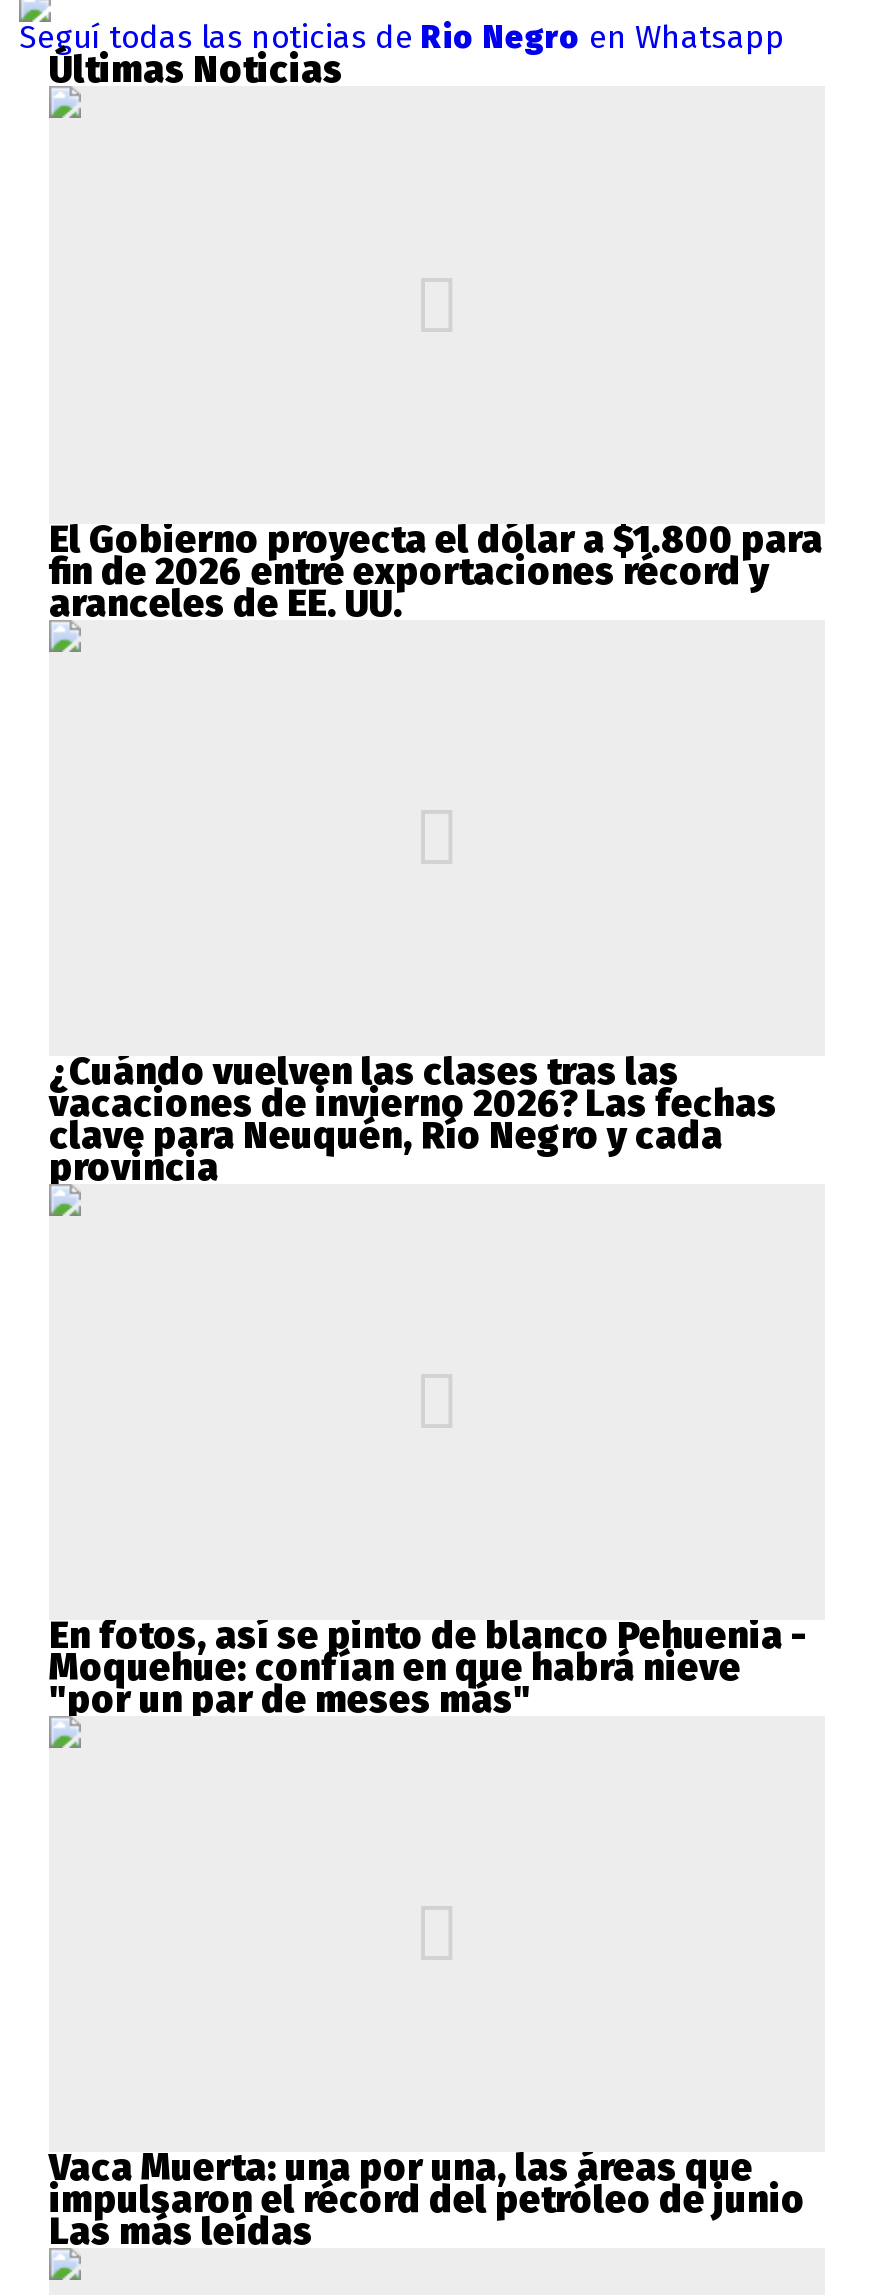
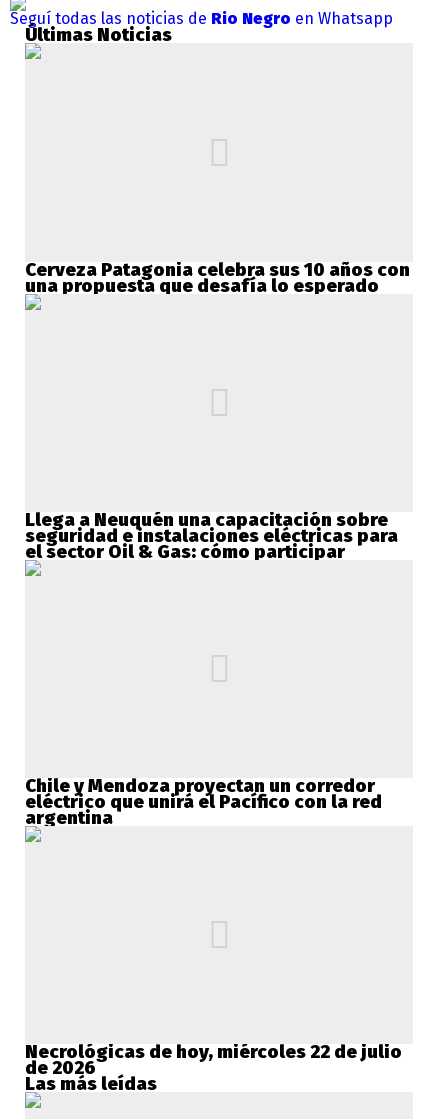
[49,517,823,625] El Gobierno proyecta el dólar a $1.800 para | fin de 2026 entre exportaciones récord y | aranceles de EE. UU. -> [25,259,410,297] Cerveza Patagonia celebra sus 10 años con | una propuesta que desafía lo esperado
[49,1050,777,1190] ¿Cuándo vuelven las clases tras las | vacaciones de invierno 2026? Las fechas | clave para Neuquén, Río Negro y cada | provincia -> [25,509,398,563] Llega a Neuquén una capacitación sobre | seguridad e instalaciones eléctricas para | el sector Oil & Gas: cómo participar
[49,1614,807,1722] En fotos, así se pinto de blanco Pehuenia - | Moquehue: confían en que habrá nieve | "por un par de meses más" -> [25,775,382,829] Chile y Mendoza proyectan un corredor | eléctrico que unirá el Pacífico con la red | argentina
[49,2147,805,2223] Vaca Muerta: una por una, las áreas que | impulsaron el récord del petróleo de junio -> [25,1041,402,1079] Necrológicas de hoy, miércoles 22 de julio | de 2026

